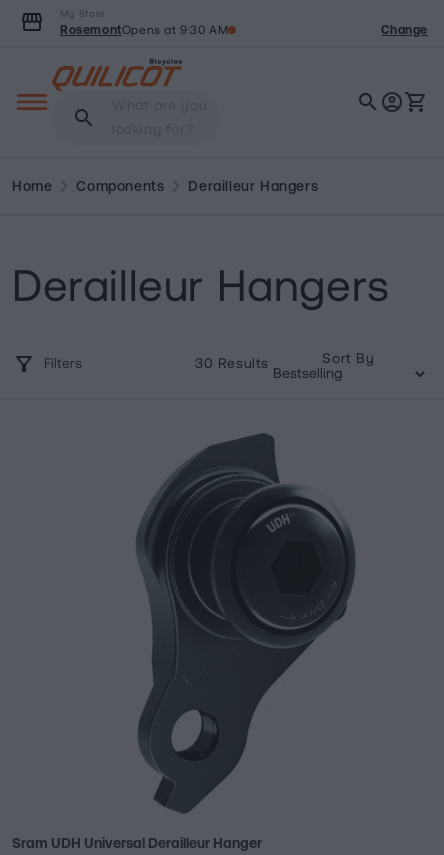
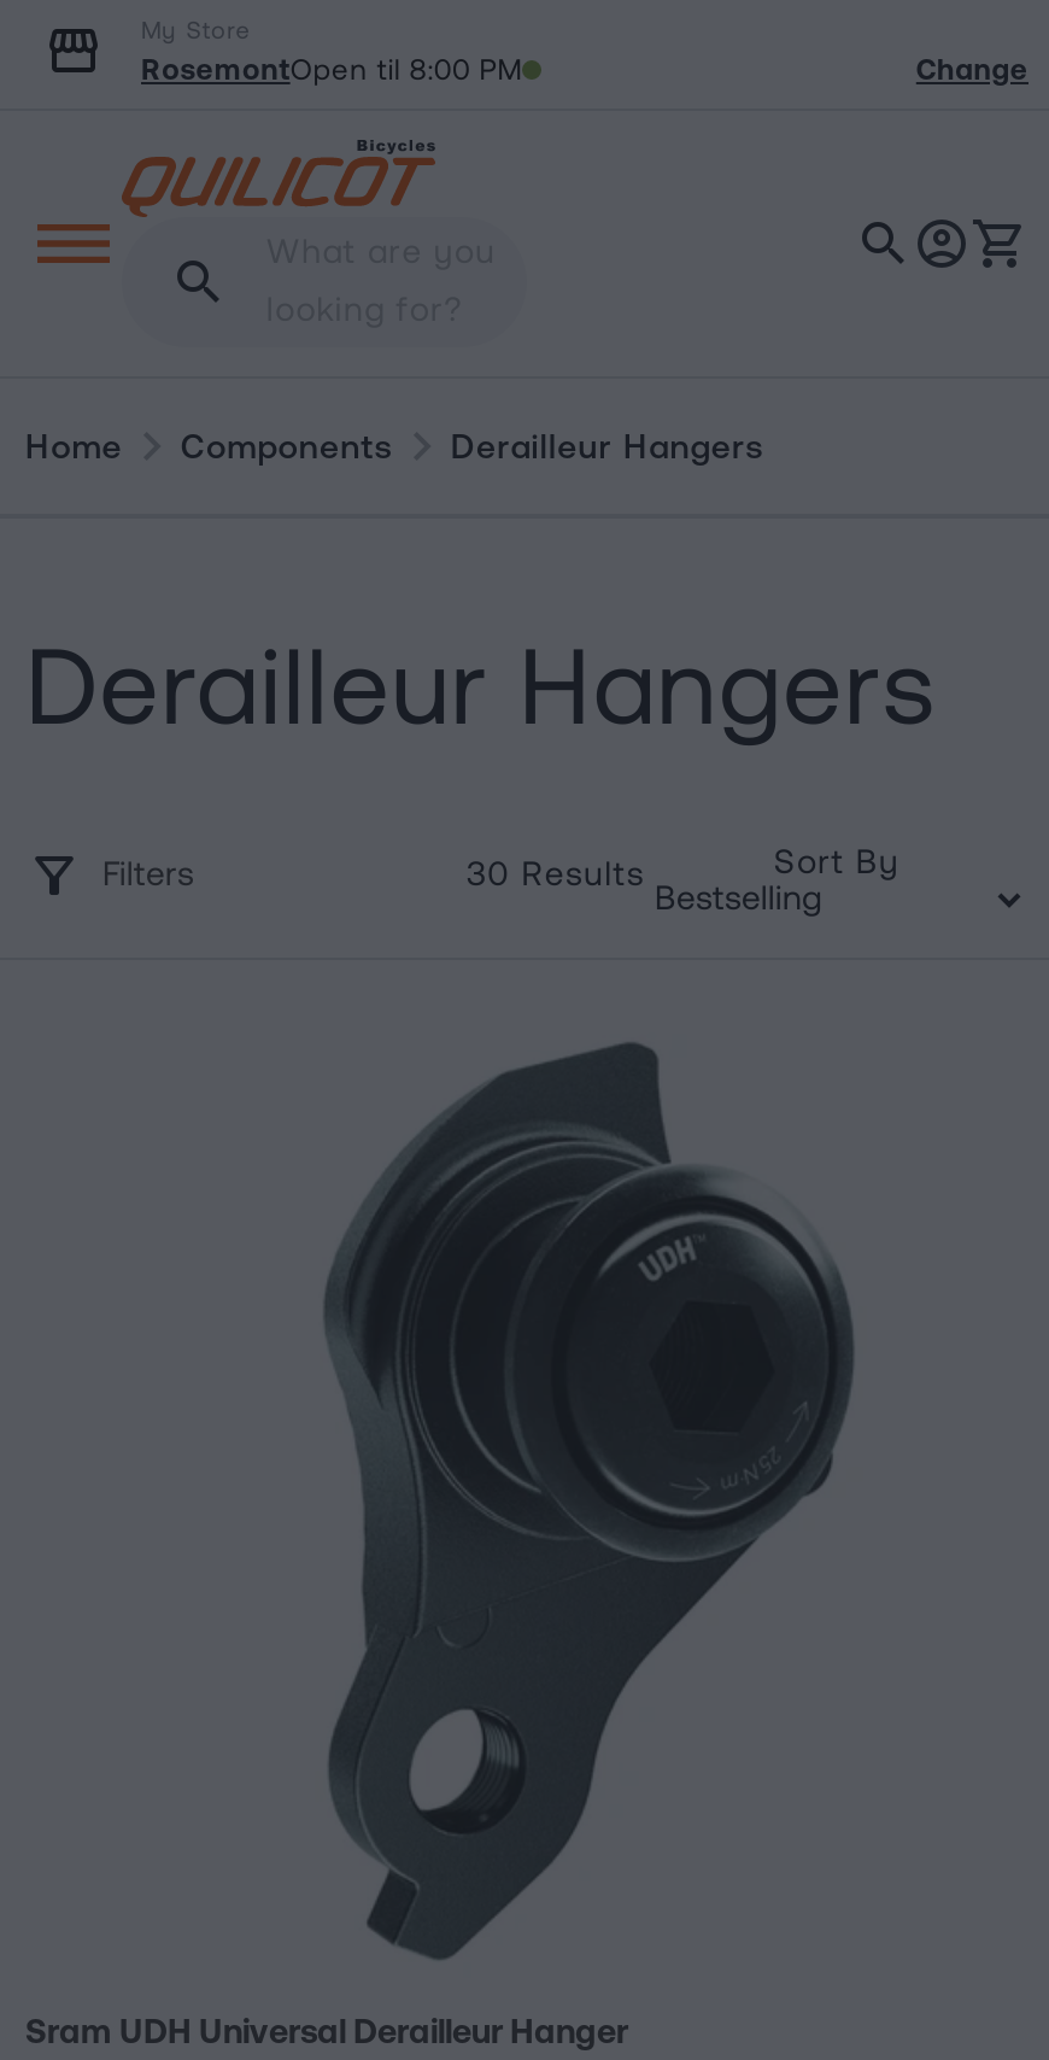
[60,23,228,37] RosemontOpens at 9:30 AM -> [141,53,523,87] RosemontOpen til 8:00 PM

